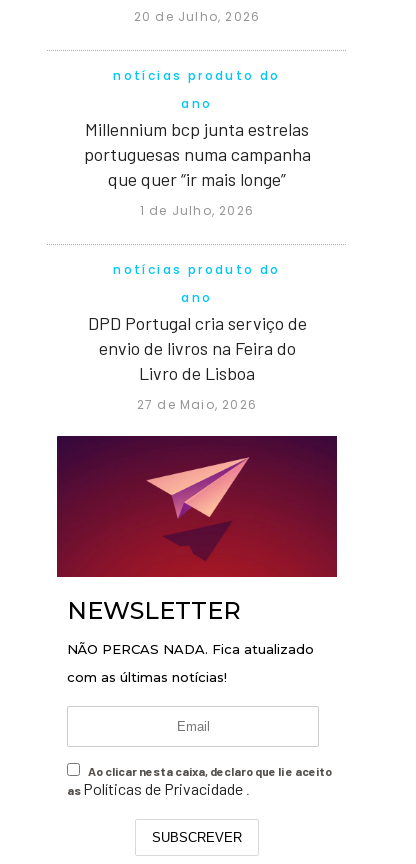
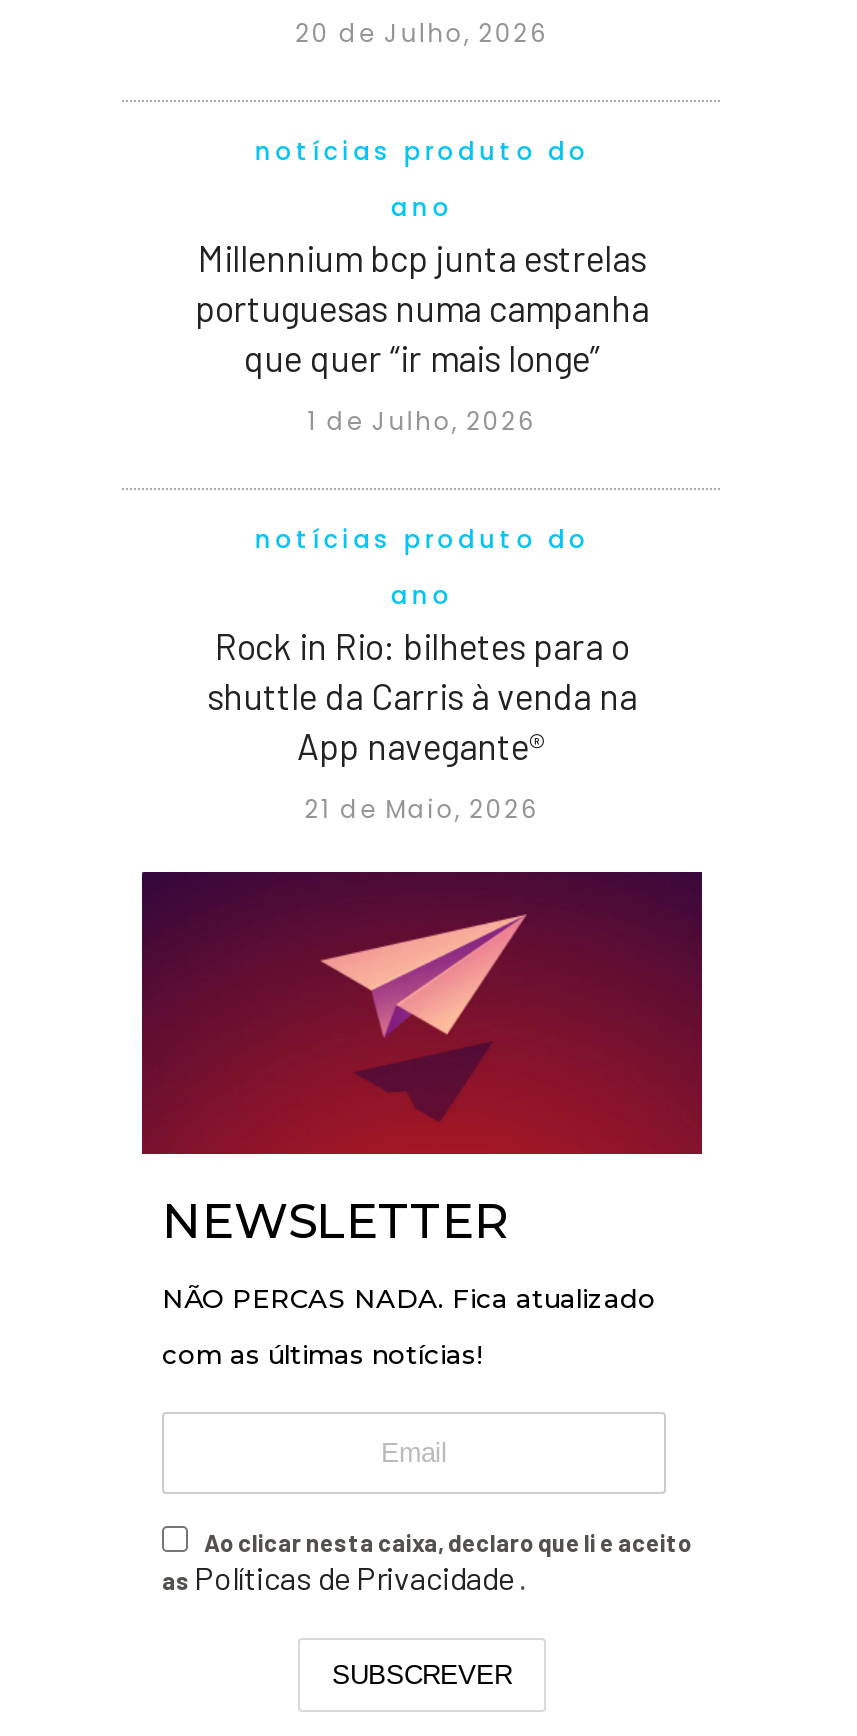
[87,312,306,384] DPD Portugal cria serviço de | envio de livros na Feira do | Livro de Lisboa -> [207,624,637,768] Rock in Rio: bilhetes para o | shuttle da Carris à venda na | App navegante®
[137,396,257,413] 27 de Maio, 2026 -> [305,792,539,826] 21 de Maio, 2026

